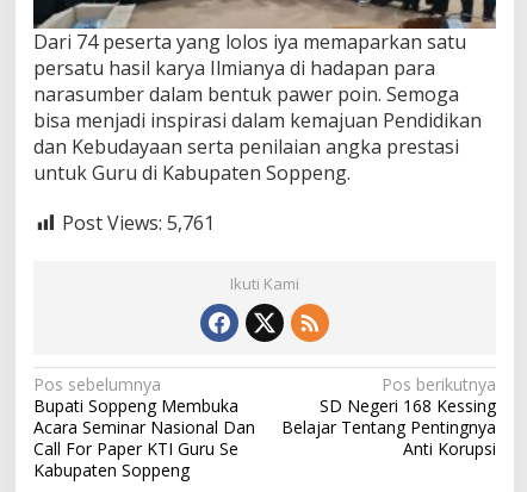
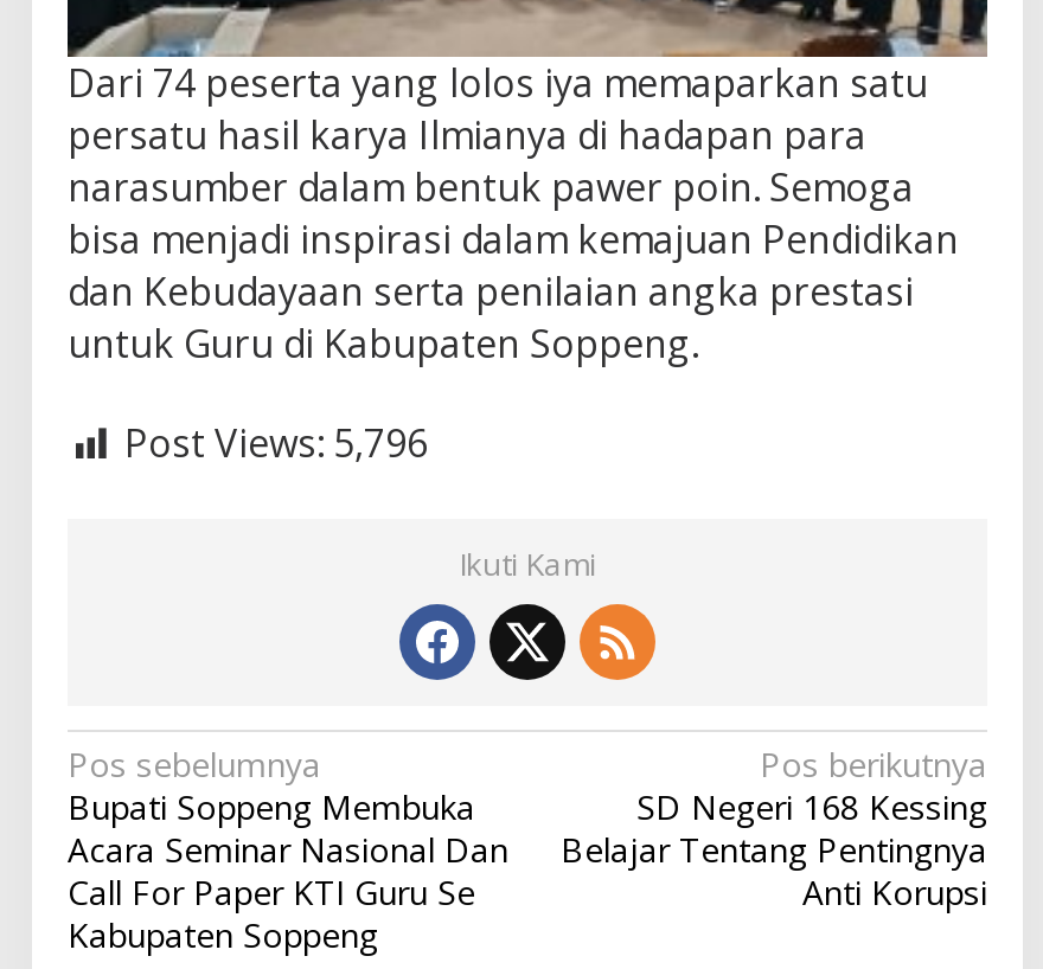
[62,210,215,236] Post Views: 5,761 -> [124,417,428,469] Post Views: 5,796

